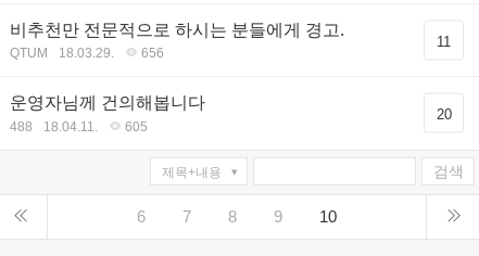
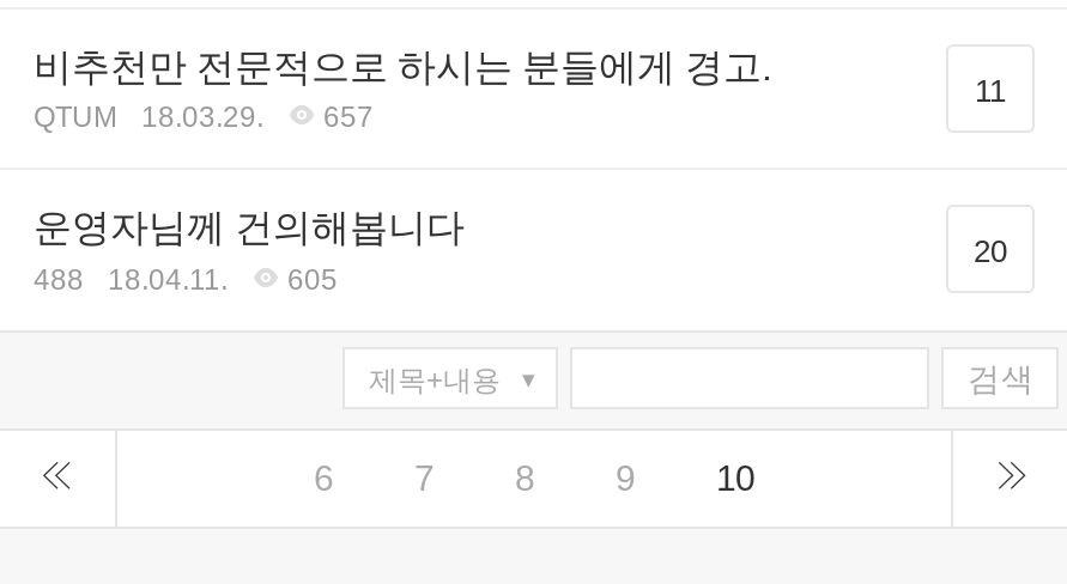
[10,46,164,61] QTUM 18.03.29. 656 -> [34,101,374,135] QTUM 18.03.29. 657

